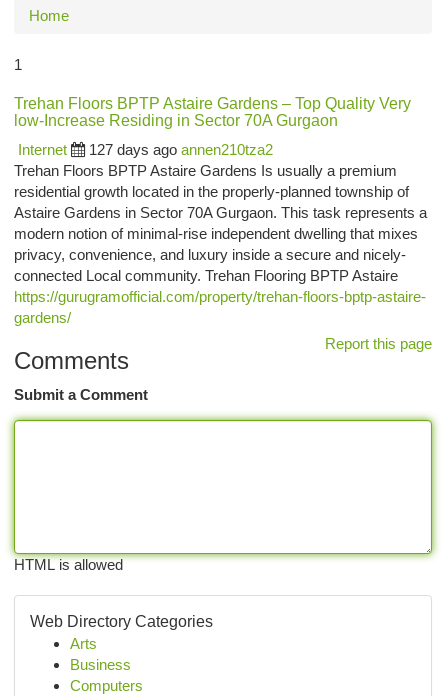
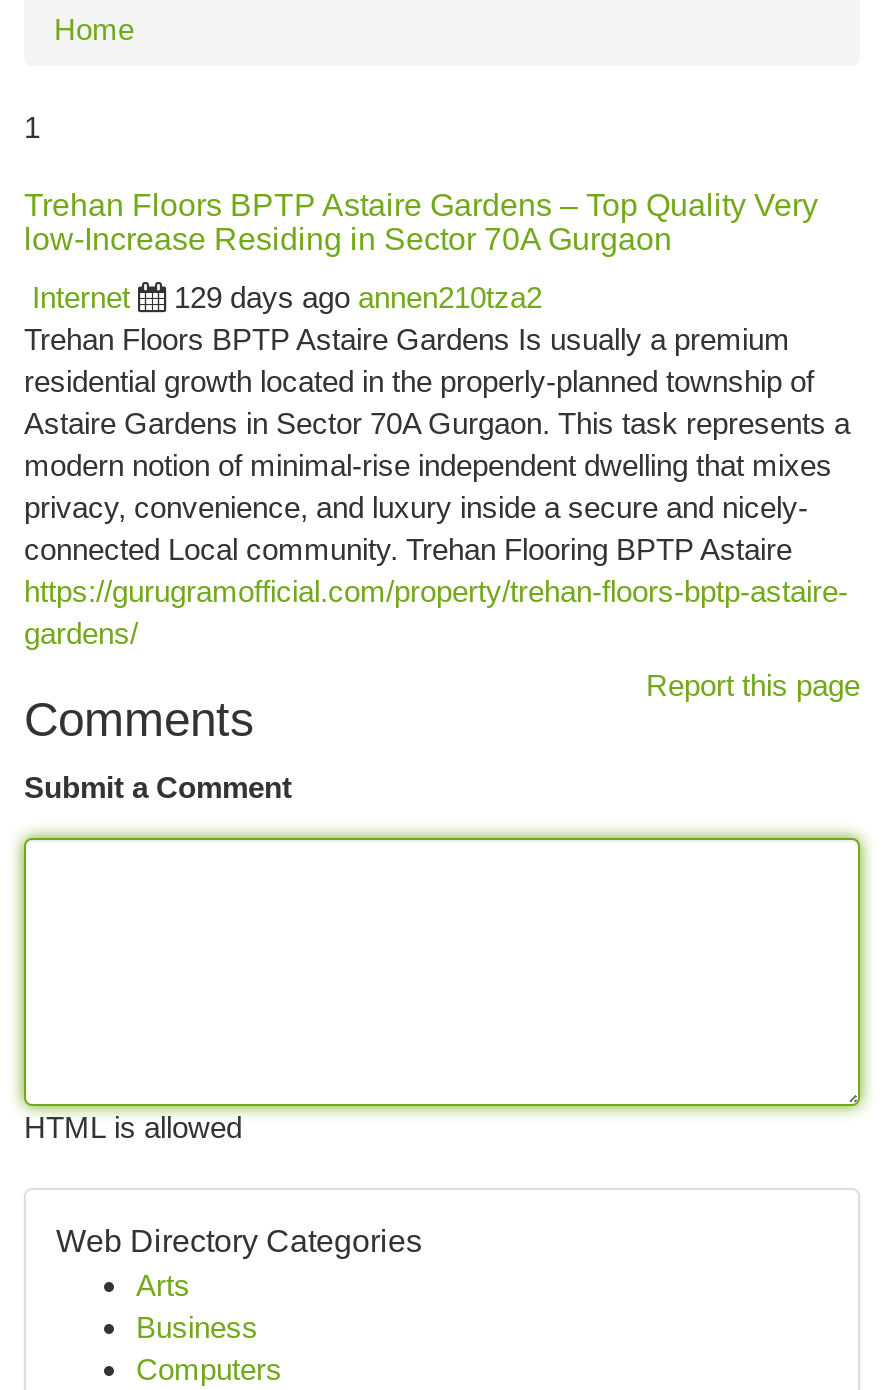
[89,141,273,158] 127 days ago annen210tza2 -> [174,280,542,314] 129 days ago annen210tza2

